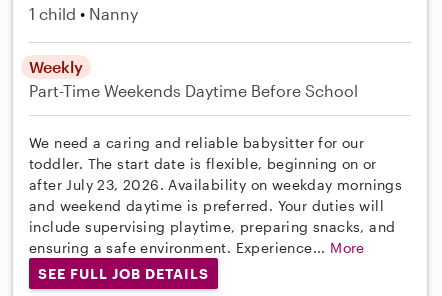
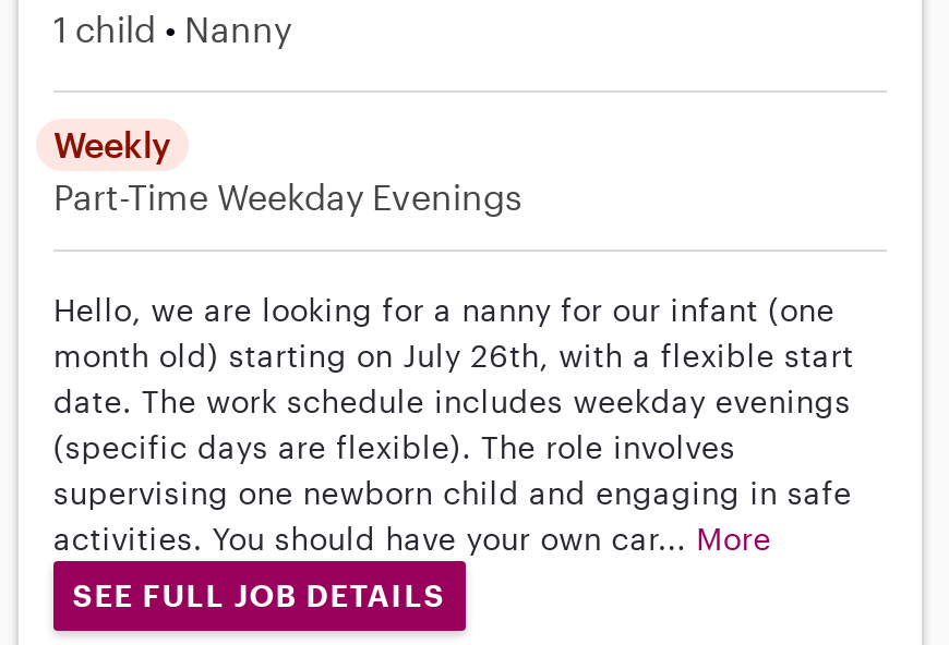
[29,81,358,100] Part-Time Weekends Daytime Before School -> [53,176,522,217] Part-Time Weekday Evenings
[29,134,402,256] We need a caring and reliable babysitter for our | toddler. The start date is flexible, beginning on or | after July 23, 2026. Availability on weekday mornings | and weekend daytime is preferred. Your duties will | include supervising playtime, preparing snacks, and | ensuring a safe environment. Experience... More -> [53,292,854,557] Hello, we are looking for a nanny for our infant (one | month old) starting on July 26th, with a flexible start | date. The work schedule includes weekday evenings | (specific days are flexible). The role involves | supervising one newborn child and engaging in safe | activities. You should have your own car... More

